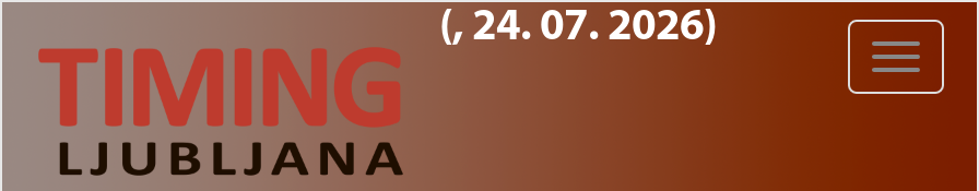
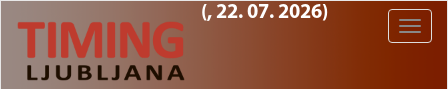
[439,6,717,50] (, 24. 07. 2026) -> [201,3,328,23] (, 22. 07. 2026)

